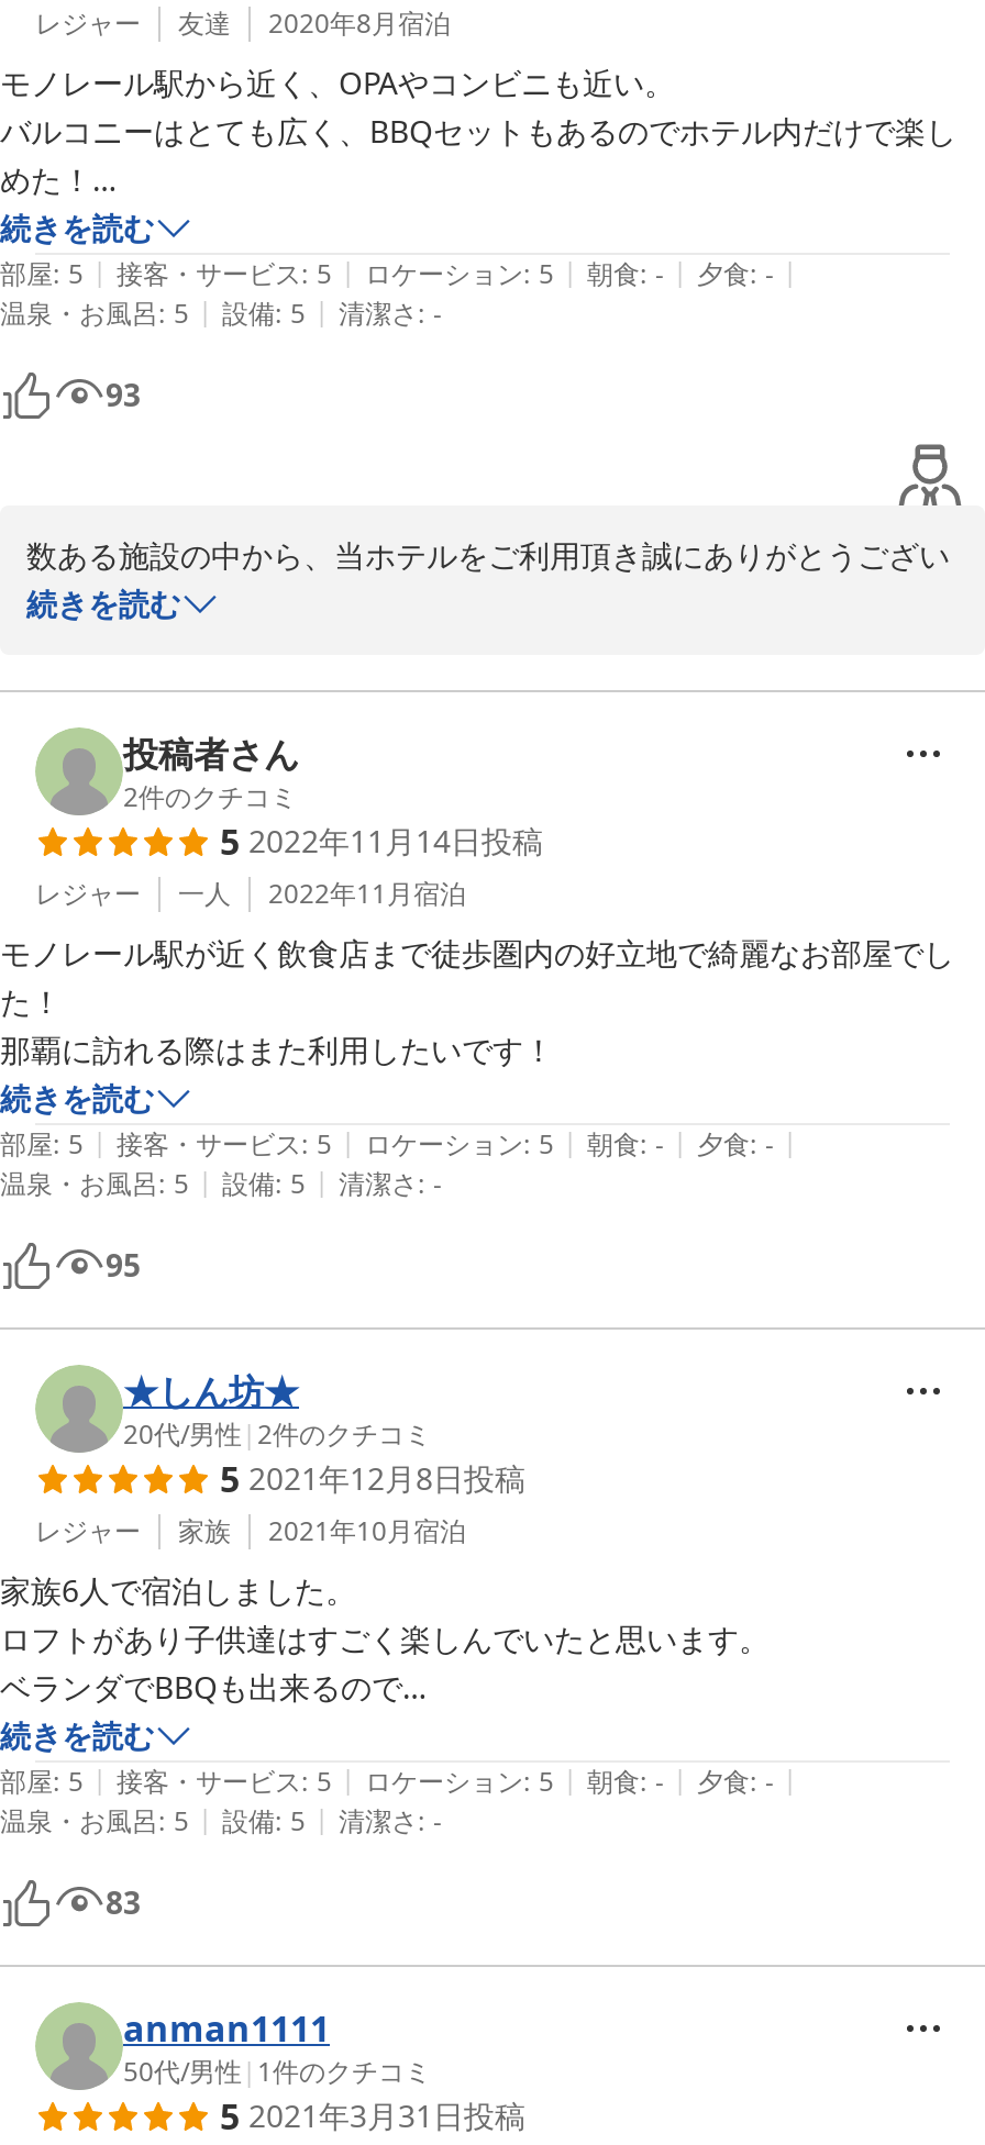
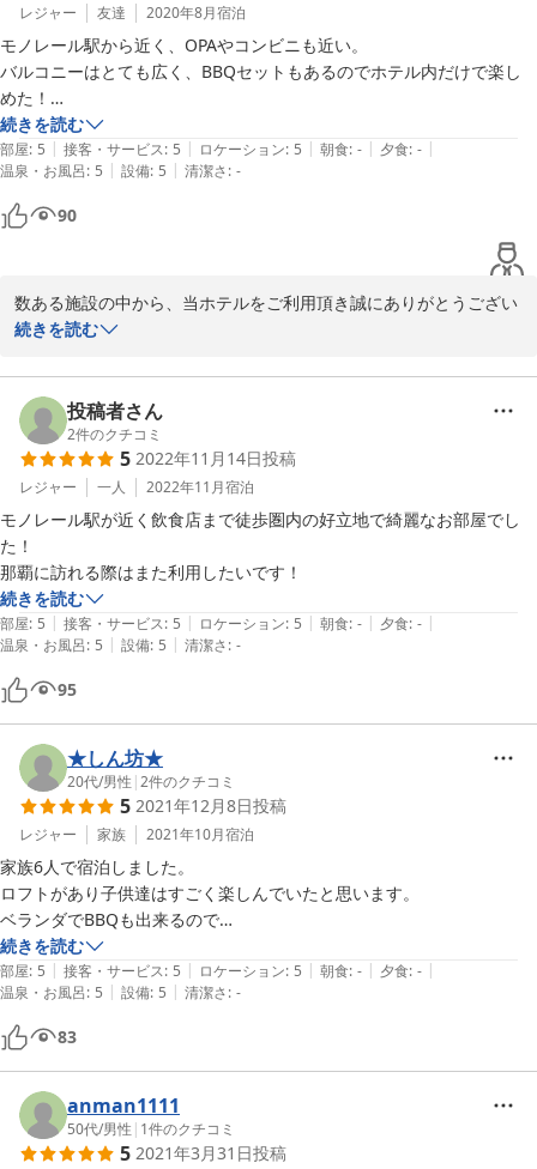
[106,374,141,415] 93 -> [58,204,77,226] 90

